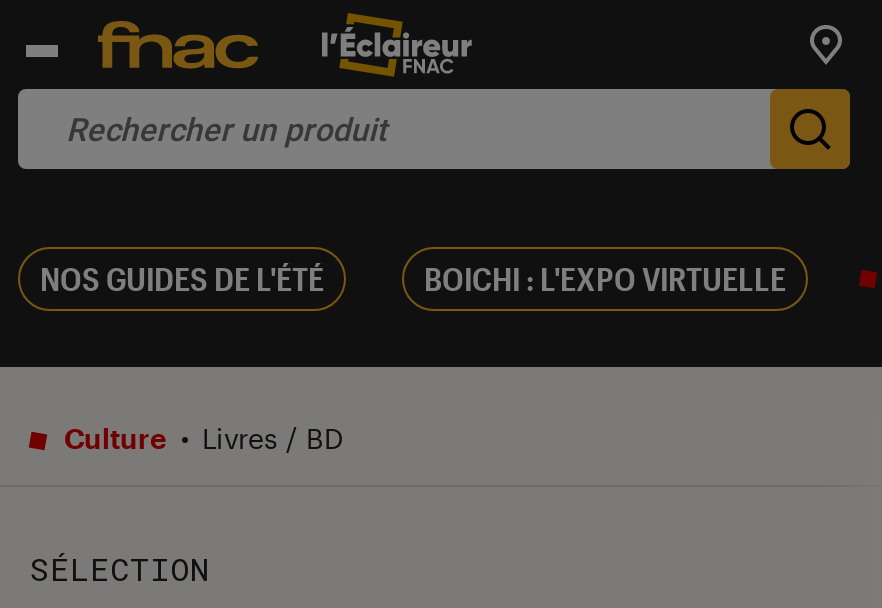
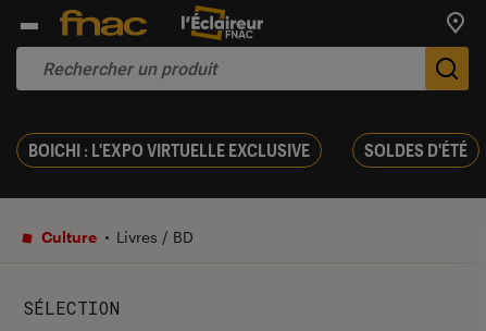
[40,259,786,297] NOS GUIDES DE L'ÉTÉ | BOICHI : L'EXPO VIRTUELLE -> [28,139,468,160] BOICHI : L'EXPO VIRTUELLE EXCLUSIVE | SOLDES D'ÉTÉ

